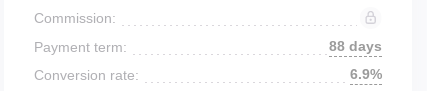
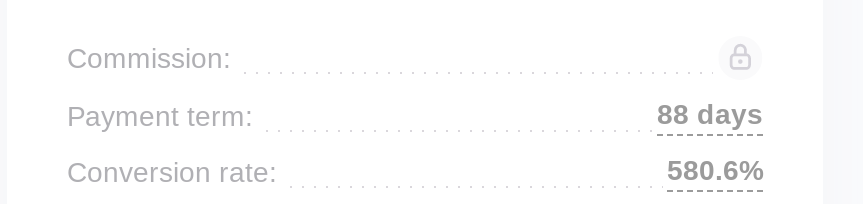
[350,66,382,82] 6.9% -> [667,154,763,186] 580.6%

